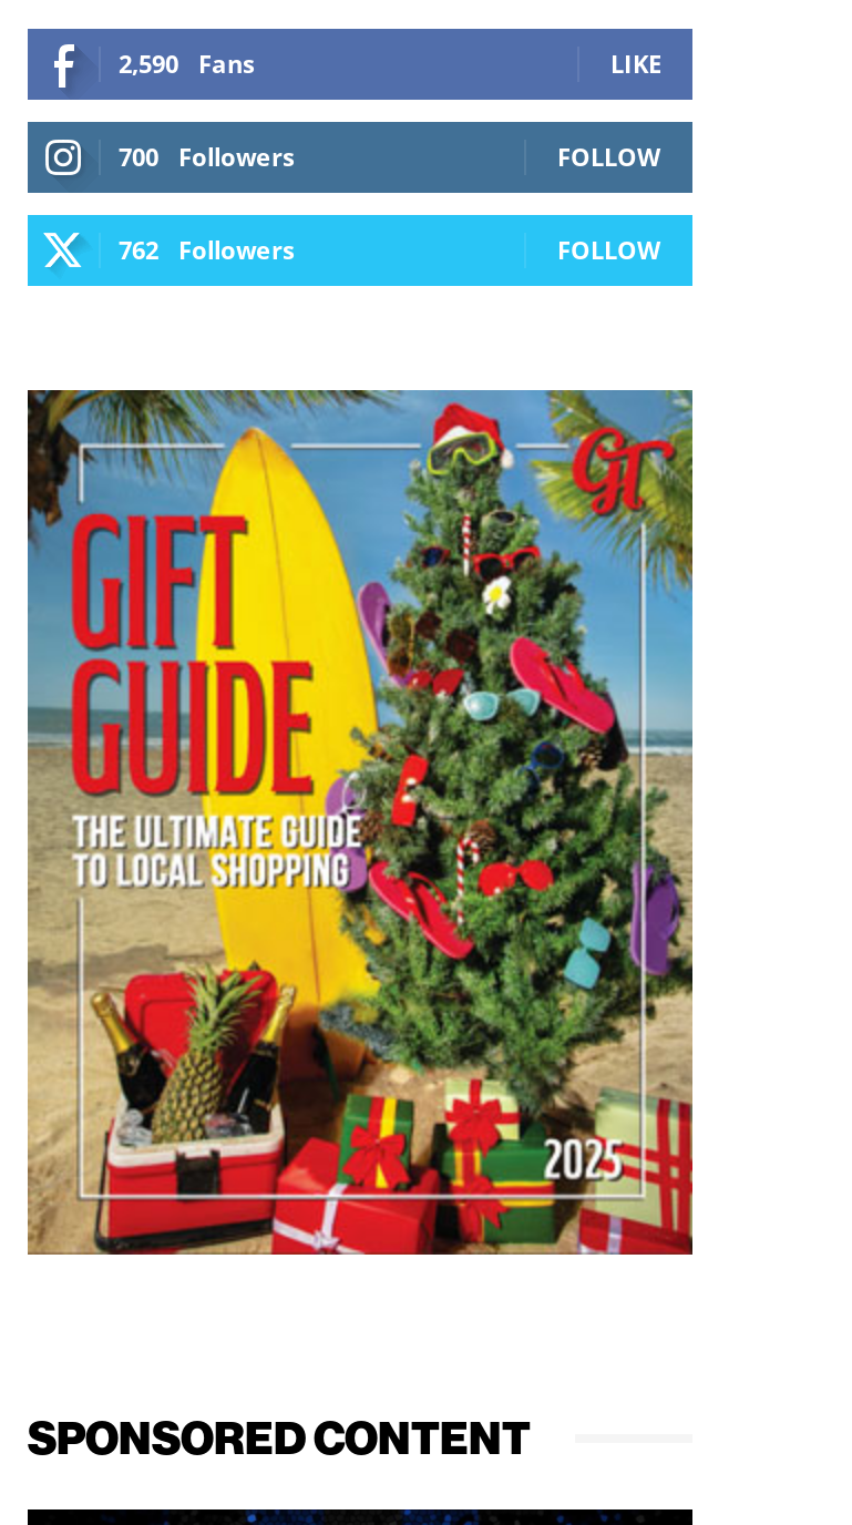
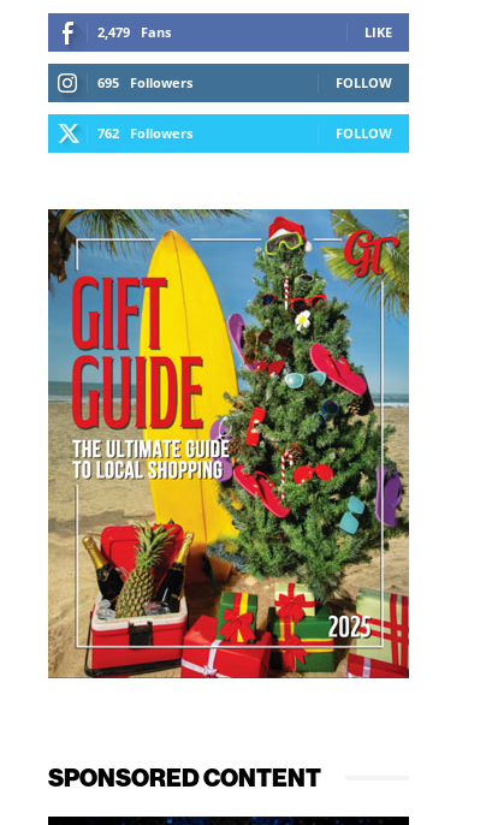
[119,47,254,80] 2,590 Fans -> [97,23,171,41] 2,479 Fans
[119,140,294,173] 700 Followers -> [97,74,192,92] 695 Followers

